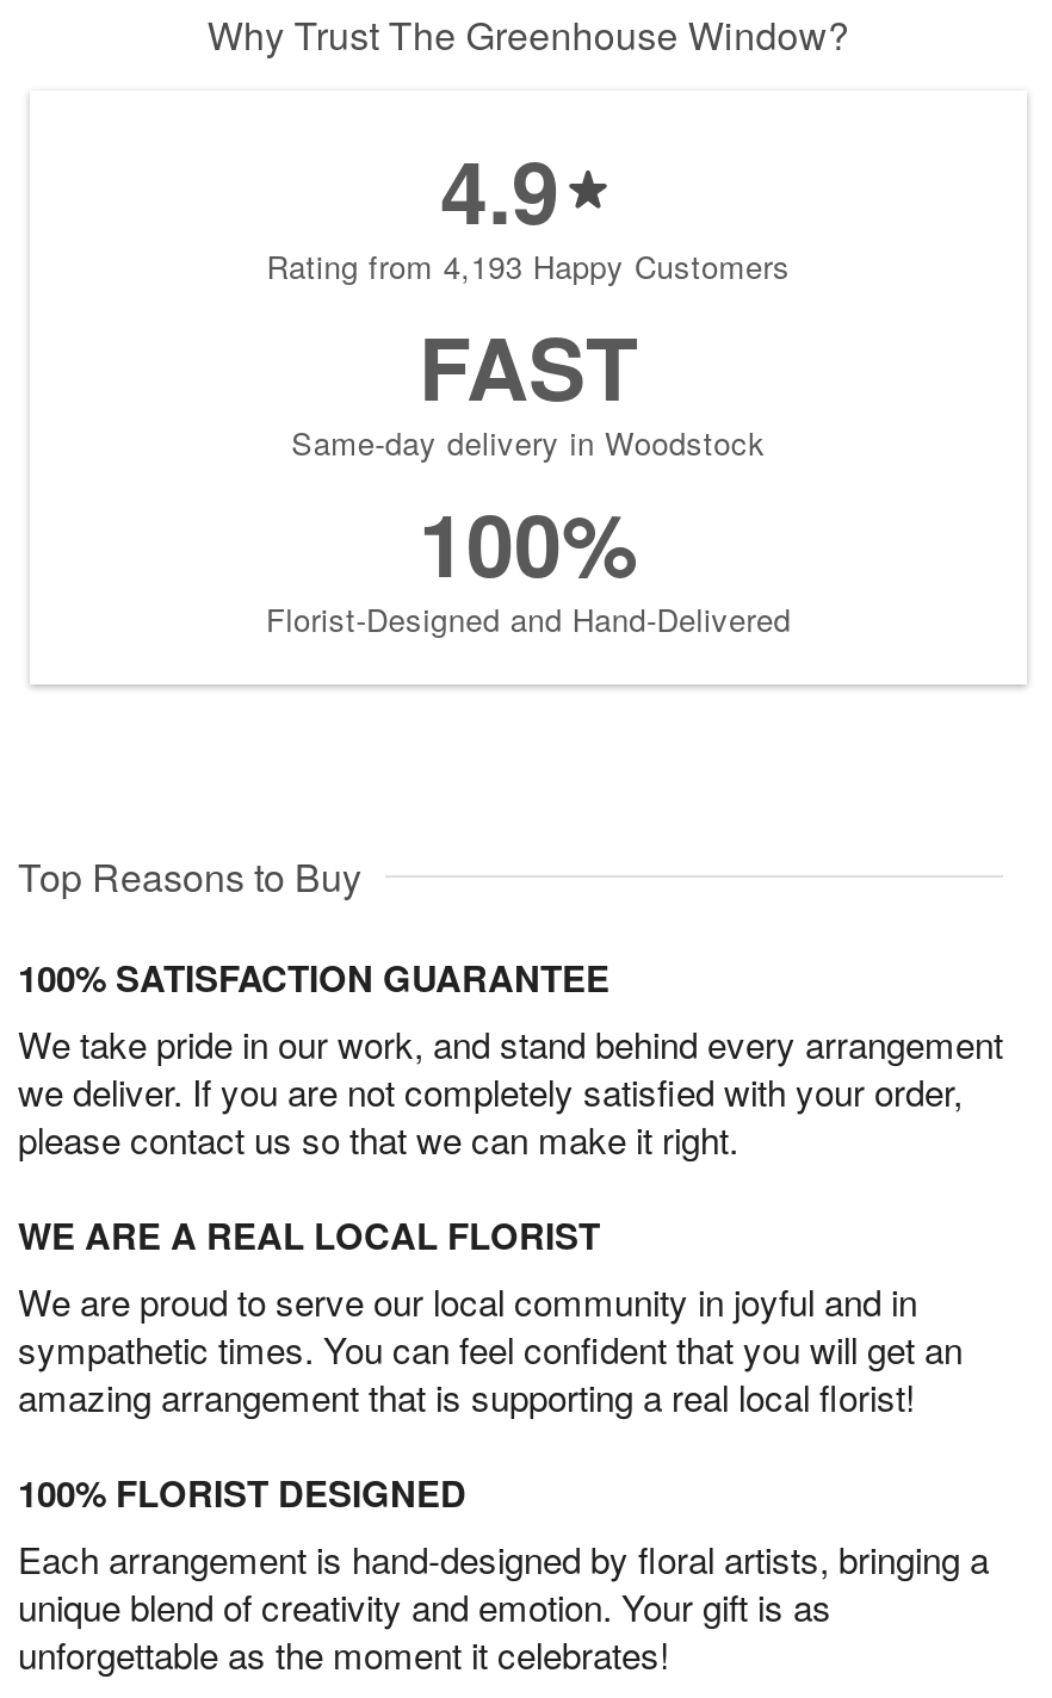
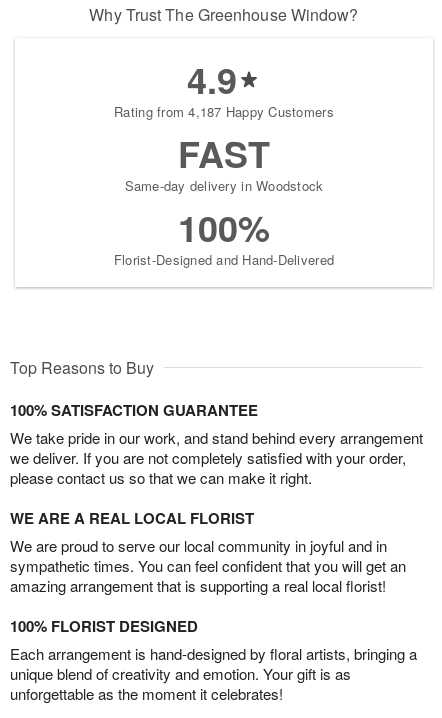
[266,244,790,290] Rating from 4,193 Happy Customers -> [114,102,334,121] Rating from 4,187 Happy Customers

